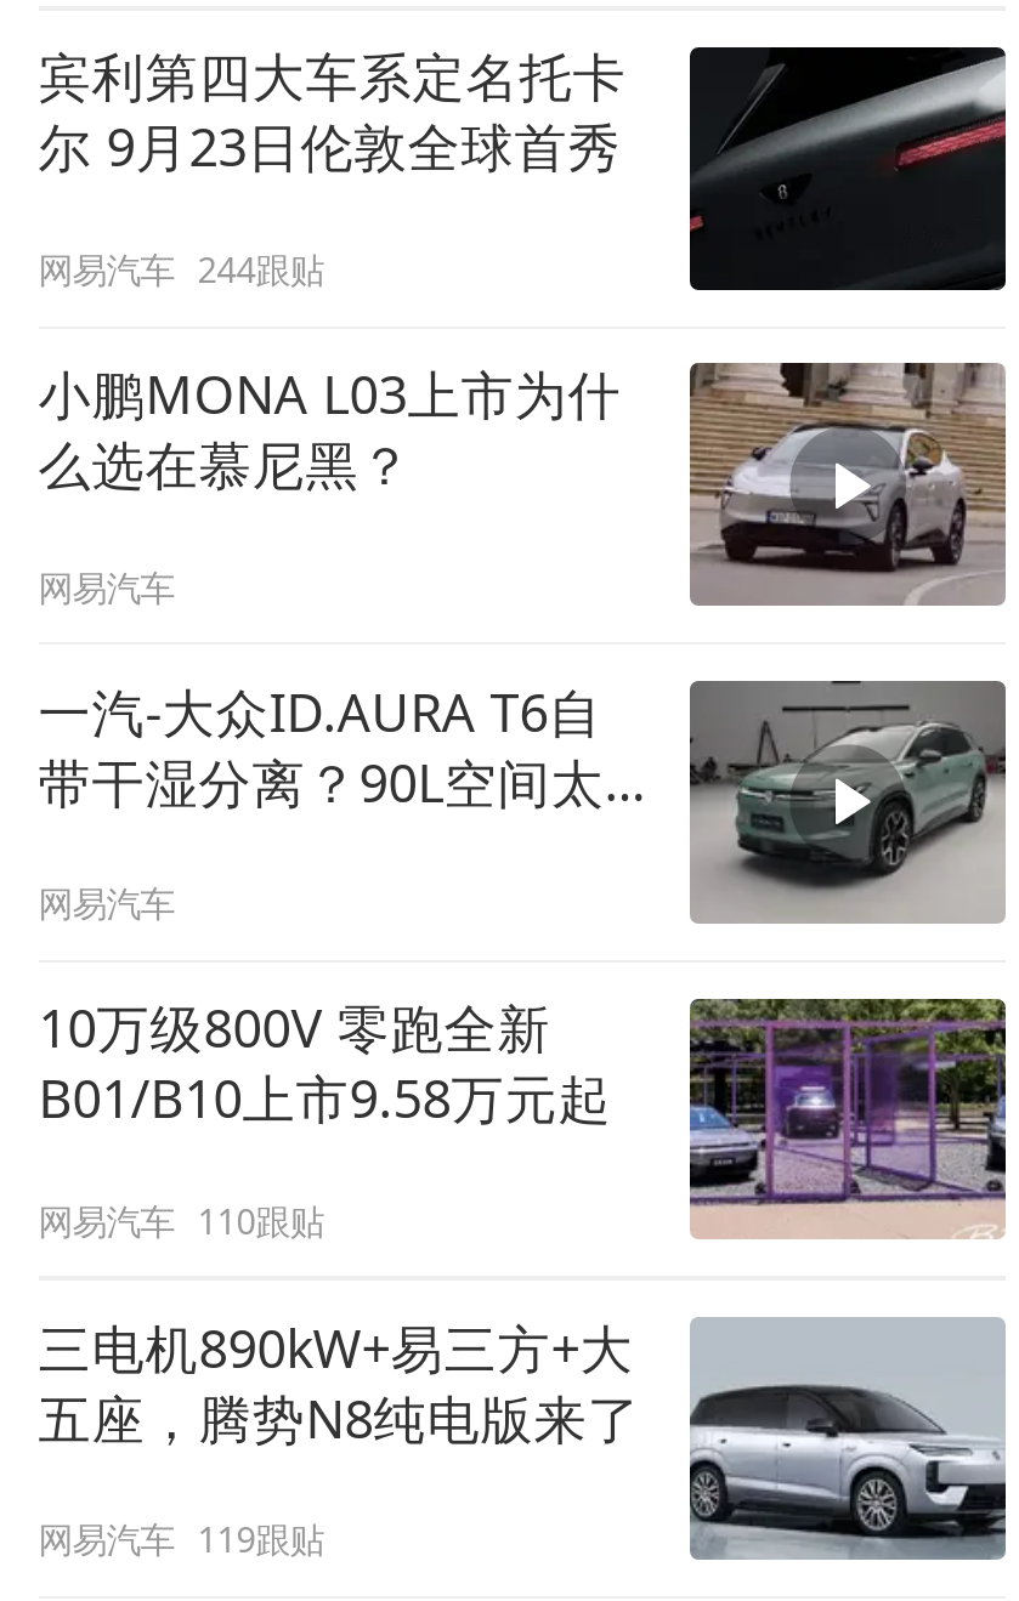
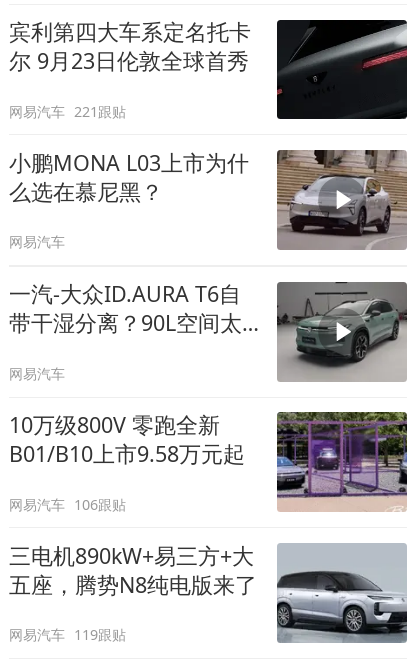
[38,246,324,292] 网易汽车 244跟贴 -> [9,102,126,121] 网易汽车 221跟贴
[38,1197,324,1243] 网易汽车 110跟贴 -> [9,495,126,514] 网易汽车 106跟贴

